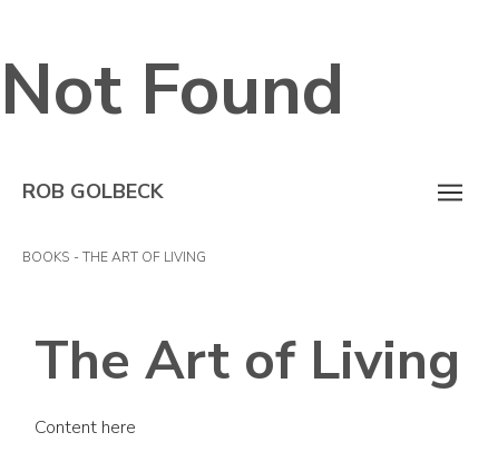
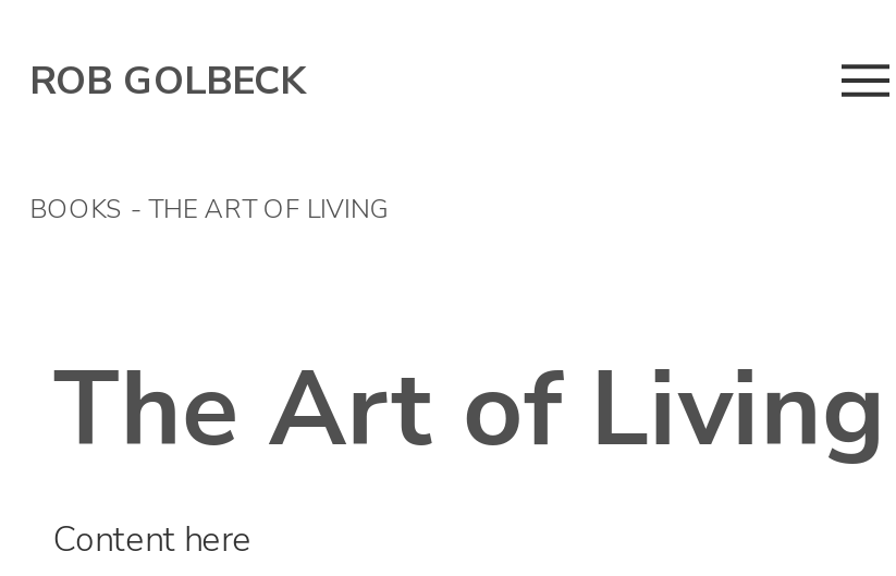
[0,41,344,139] Not Found -> none

